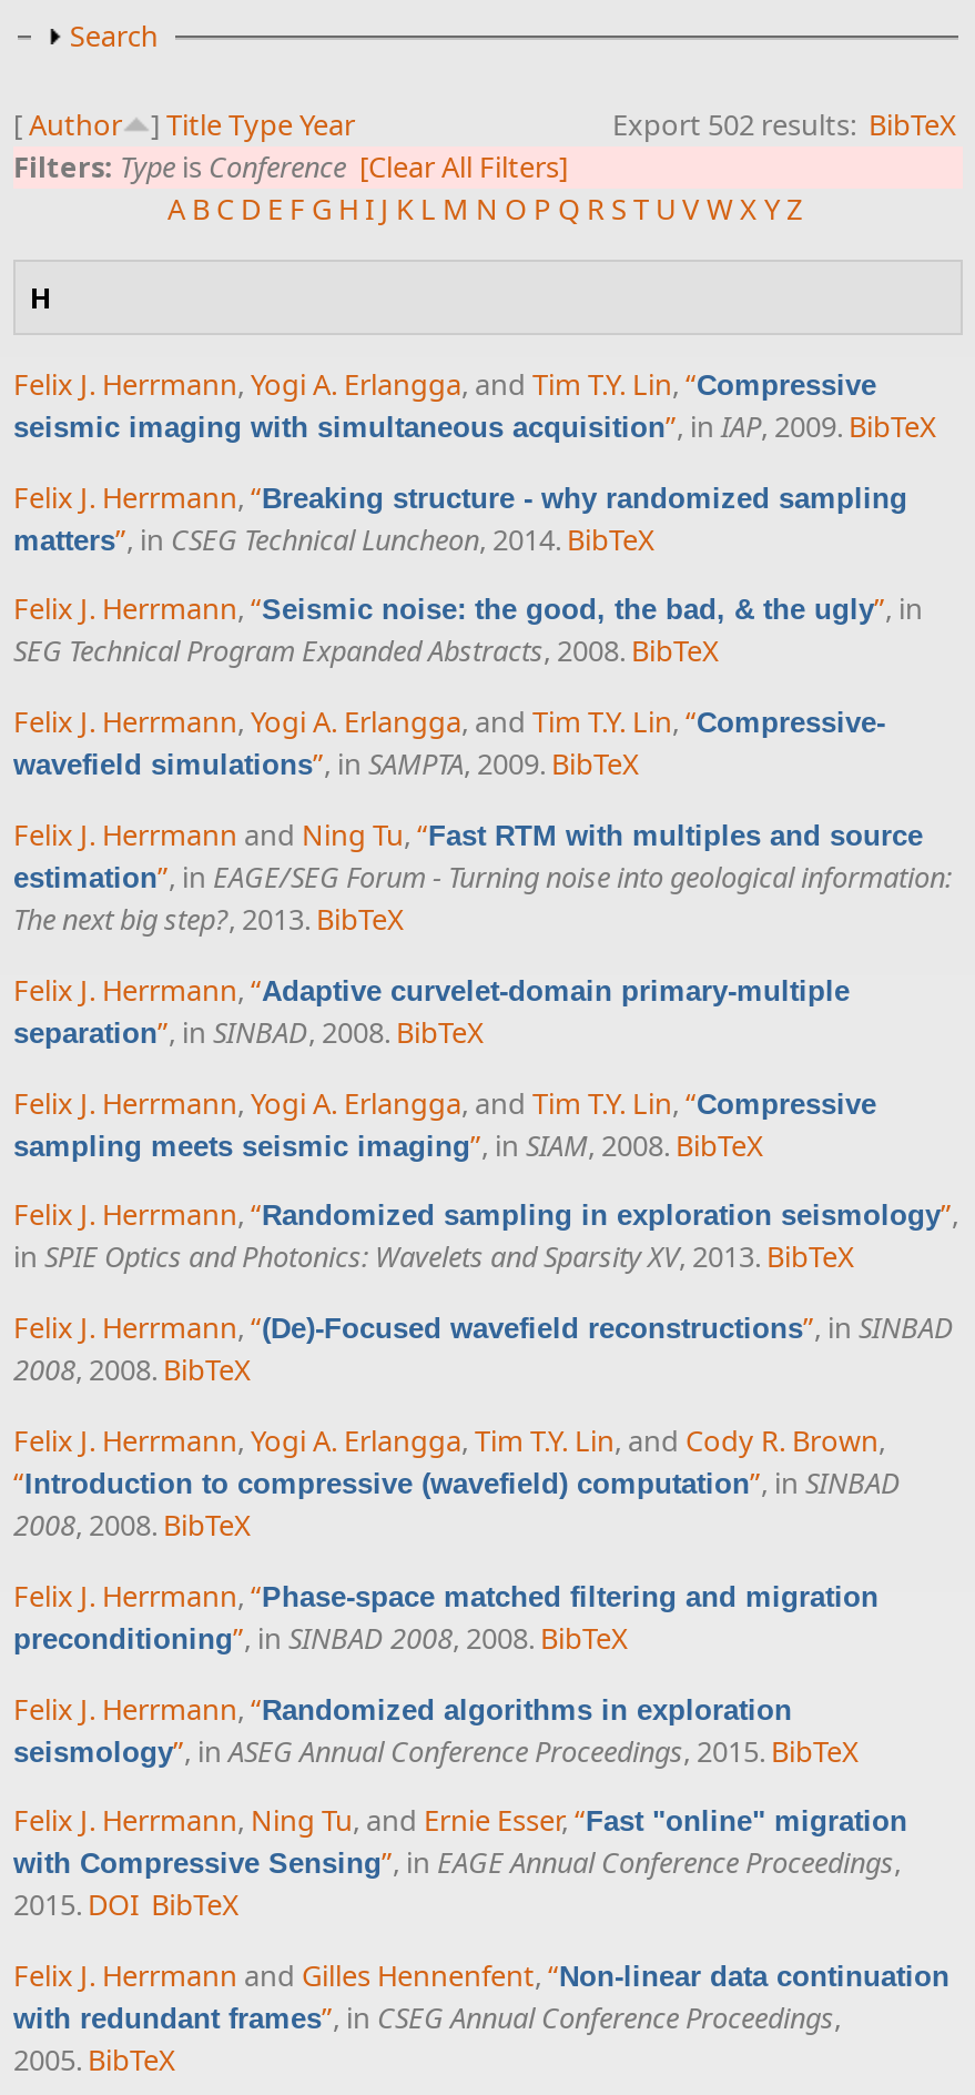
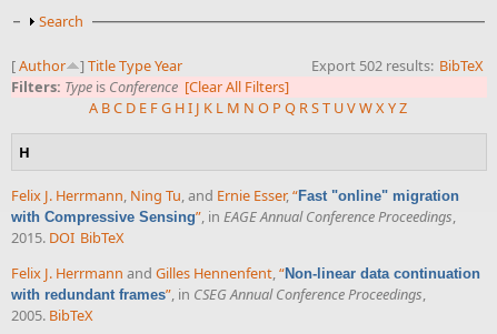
[13,364,958,1770] Felix J. Herrmann, Yogi A. Erlangga, and Tim T.Y. Lin, “Compressive | seismic imaging with simultaneous acquisition”, in IAP, 2009. BibTeX | Felix J. Herrmann, “Breaking structure - why randomized sampling | matters”, in CSEG Technical Luncheon, 2014. BibTeX | Felix J. Herrmann, “Seismic noise: the good, the bad, & the ugly”, in | SEG Technical Program Expanded Abstracts, 2008. BibTeX | Felix J. Herrmann, Yogi A. Erlangga, and Tim T.Y. Lin, “Compressive- | wavefield simulations”, in SAMPTA, 2009. BibTeX | Felix J. Herrmann and Ning Tu, “Fast RTM with multiples and source | estimation”, in EAGE/SEG Forum - Turning noise into geological information: | The next big step?, 2013. BibTeX | Felix J. Herrmann, “Adaptive curvelet-domain primary-multiple | separation”, in SINBAD, 2008. BibTeX | Felix J. Herrmann, Yogi A. Erlangga, and Tim T.Y. Lin, “Compressive | sampling meets seismic imaging”, in SIAM, 2008. BibTeX | Felix J. Herrmann, “Randomized sampling in exploration seismology”, | in SPIE Optics and Photonics: Wavelets and Sparsity XV, 2013. BibTeX | Felix J. Herrmann, “(De)-Focused wavefield reconstructions”, in SINBAD | 2008, 2008. BibTeX | Felix J. Herrmann, Yogi A. Erlangga, Tim T.Y. Lin, and Cody R. Brown, | “Introduction to compressive (wavefield) computation”, in SINBAD | 2008, 2008. BibTeX | Felix J. Herrmann, “Phase-space matched filtering and migration | preconditioning”, in SINBAD 2008, 2008. BibTeX | Felix J. Herrmann, “Randomized algorithms in exploration | seismology”, in ASEG Annual Conference Proceedings, 2015. BibTeX -> none

